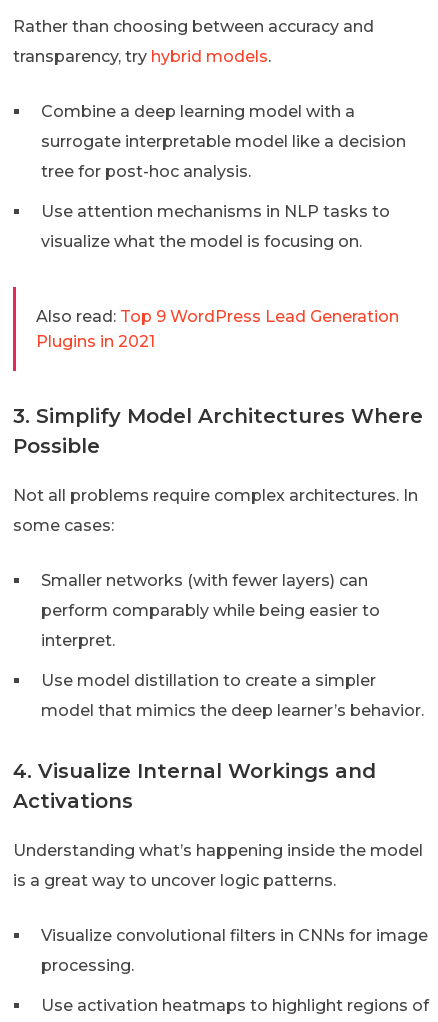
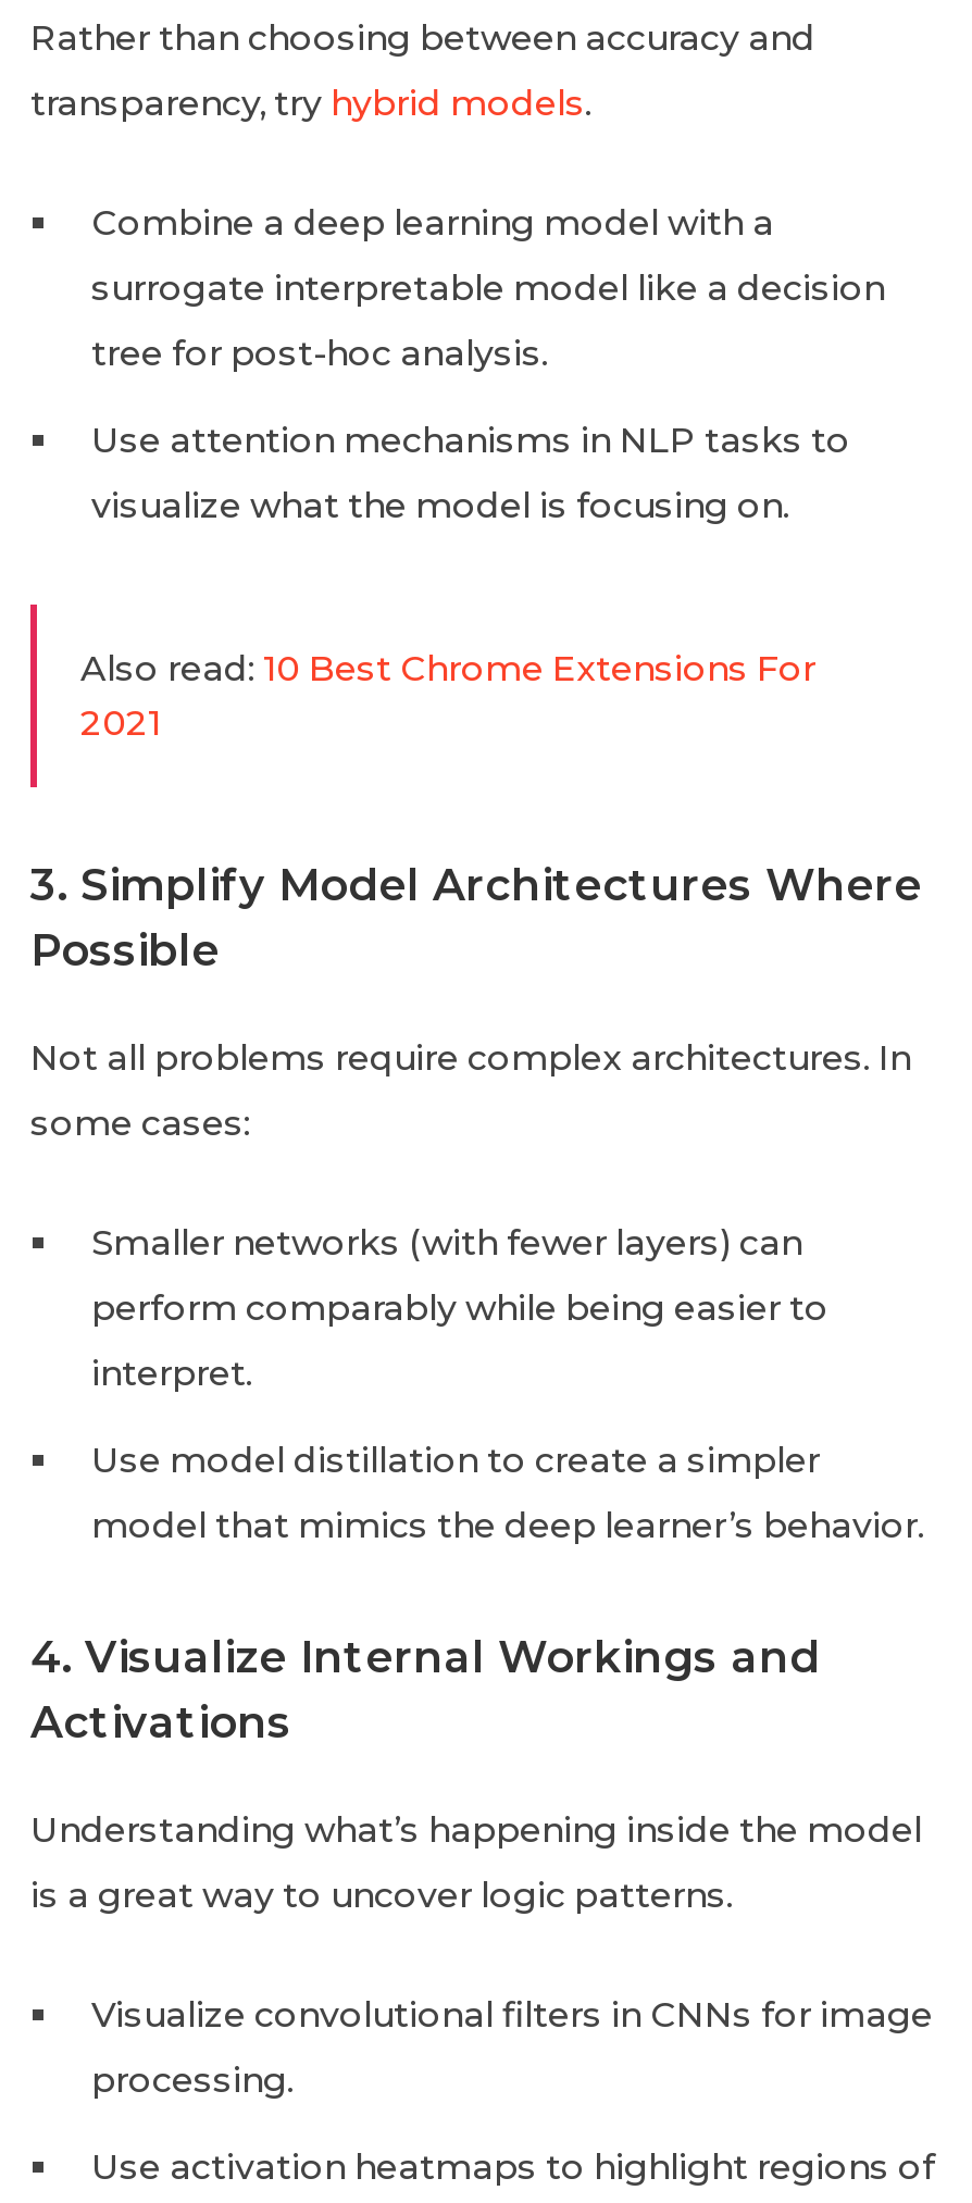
[36,307,399,351] Also read: Top 9 WordPress Lead Generation | Plugins in 2021 -> [80,648,815,744] Also read: 10 Best Chrome Extensions For | 2021

